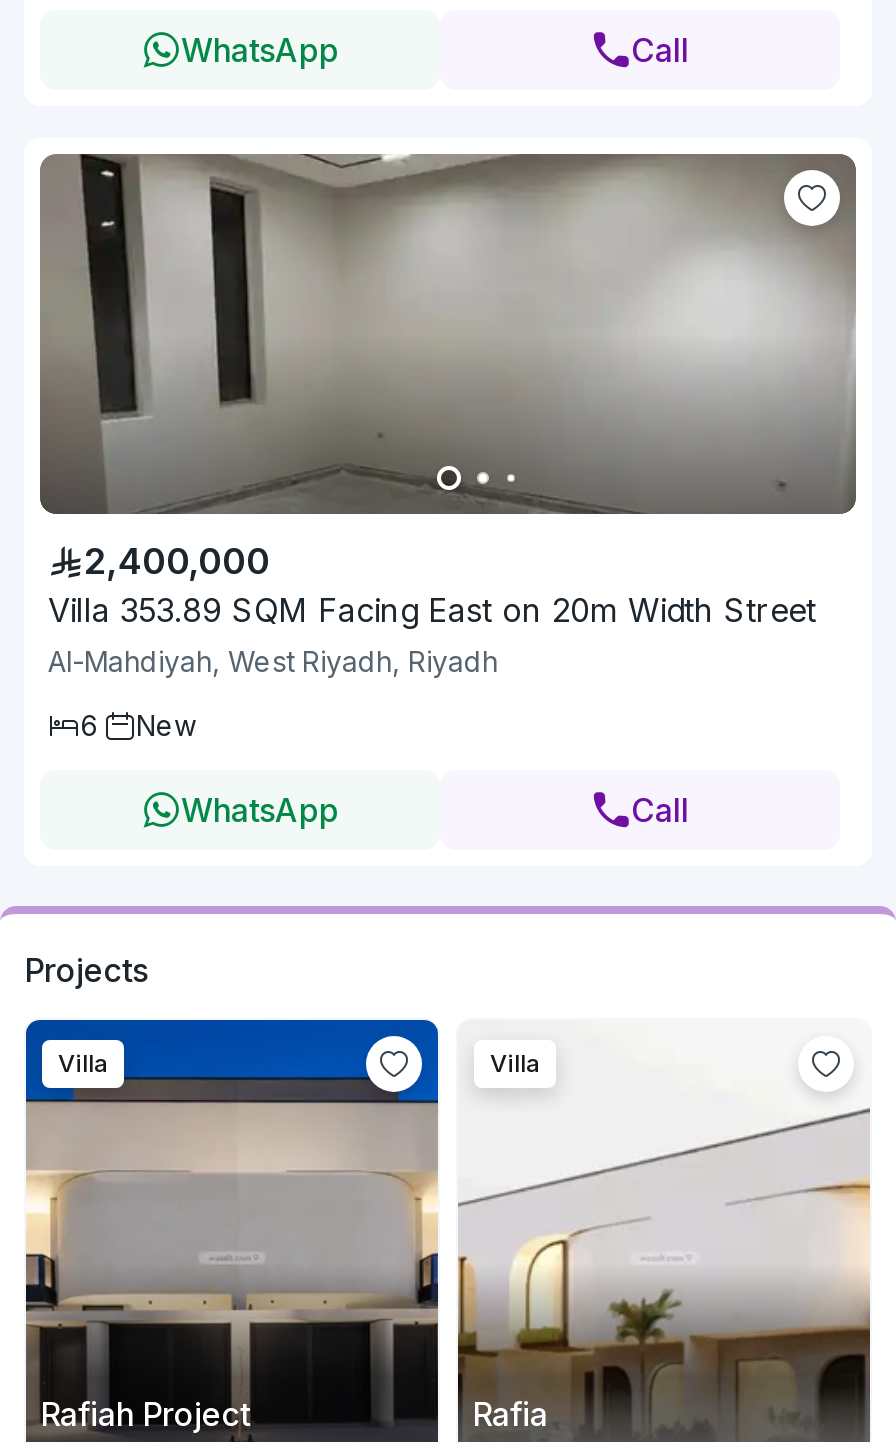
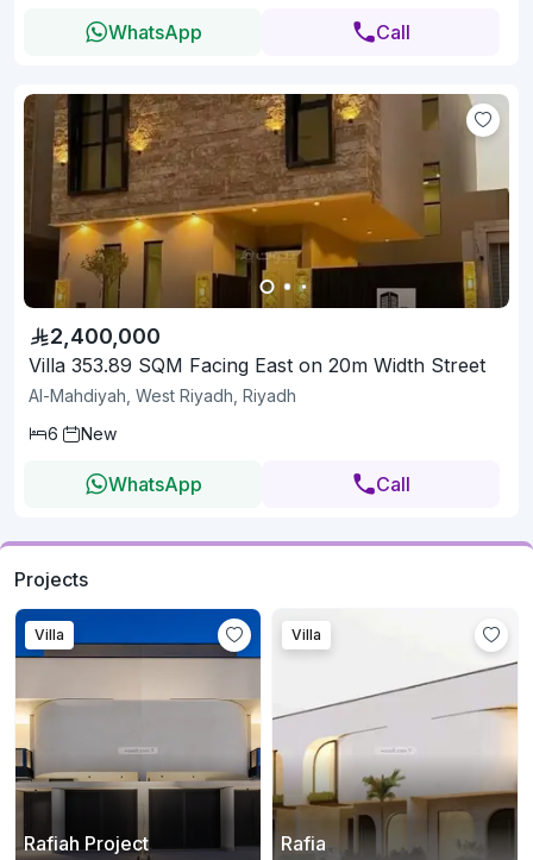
[40,152,856,516] [image] -> [24,93,509,309] [image]

